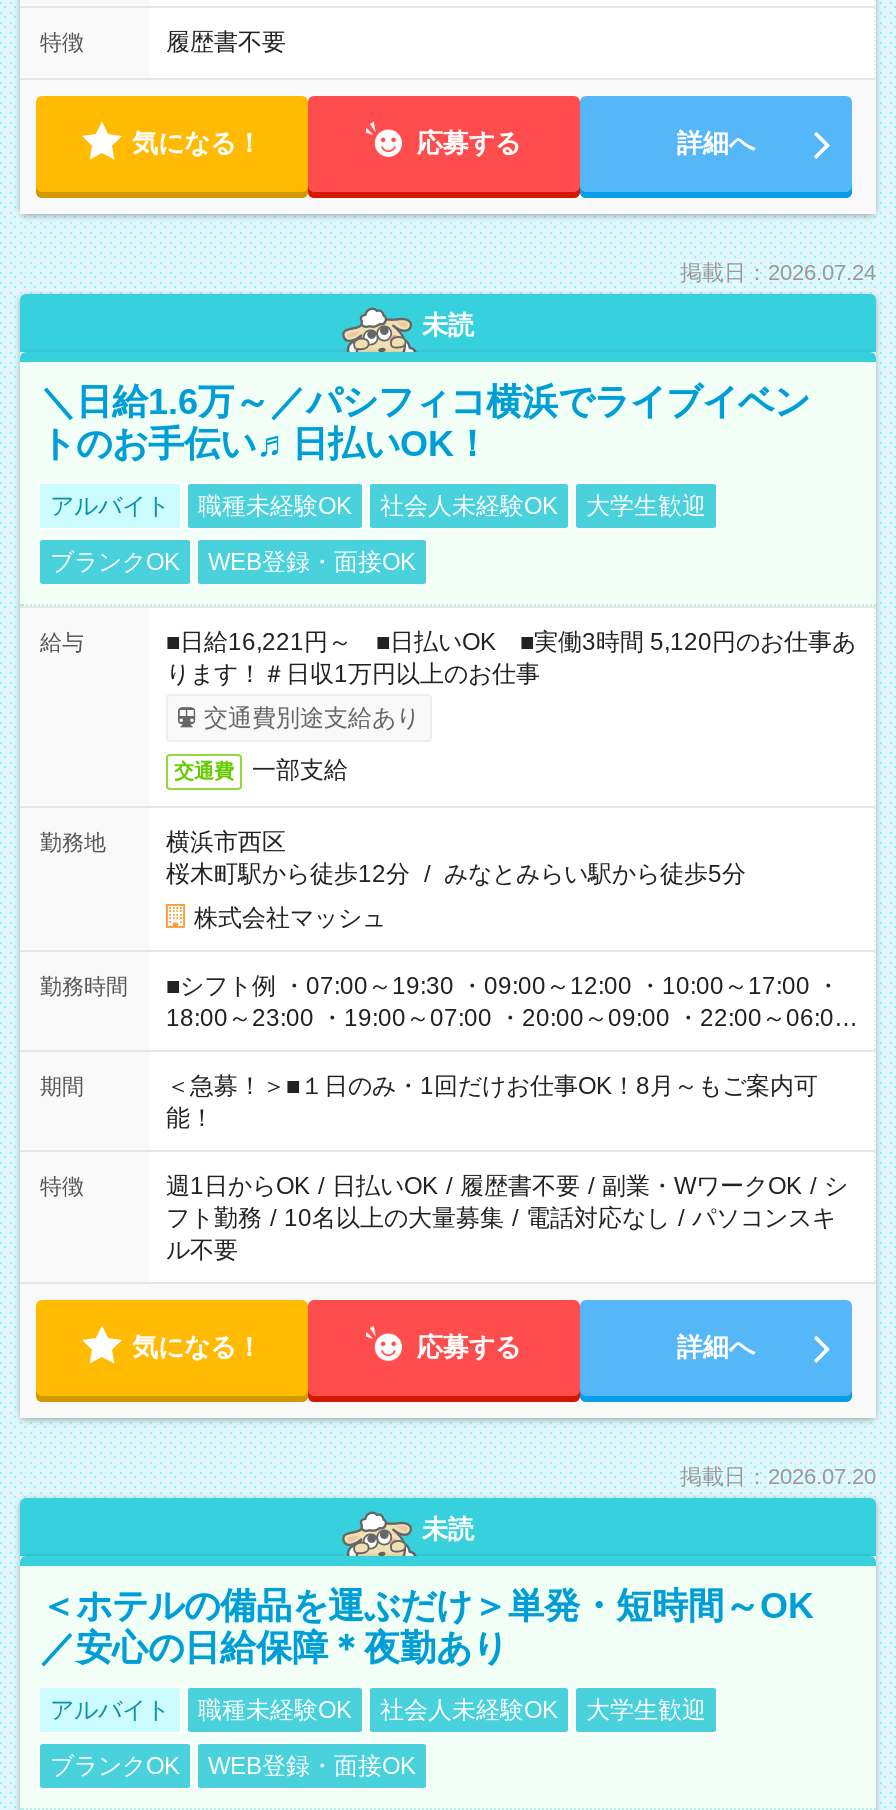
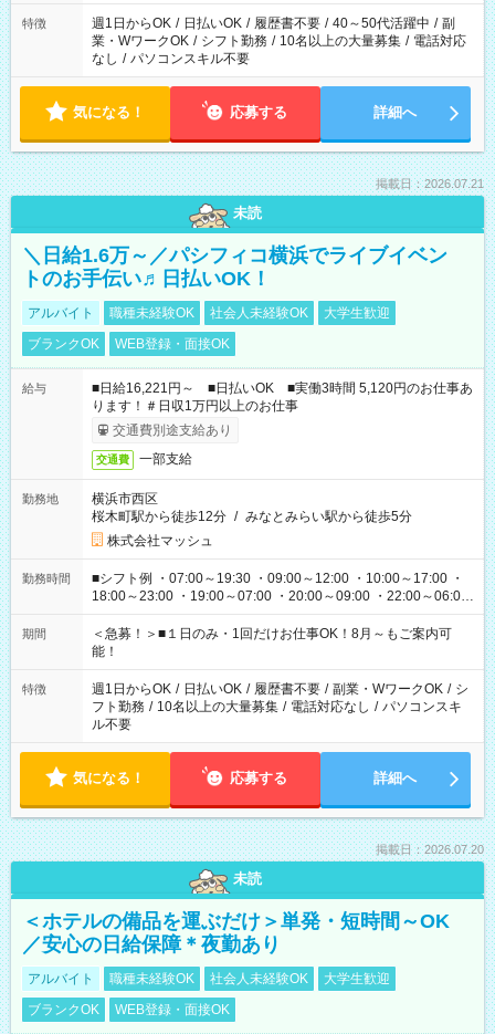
[166,28,286,56] 履歴書不要 -> [92,15,466,66] 週1日からOK / 日払いOK / 履歴書不要 / 40～50代活躍中 / 副 | 業・WワークOK / シフト勤務 / 10名以上の大量募集 / 電話対応 | なし / パソコンスキル不要
[680,260,876,284] 掲載日：2026.07.24 -> [376,177,484,190] 掲載日：2026.07.21

